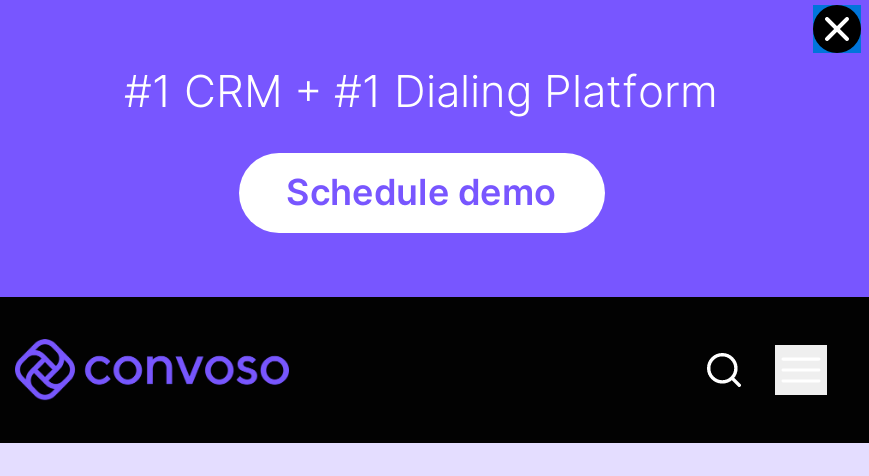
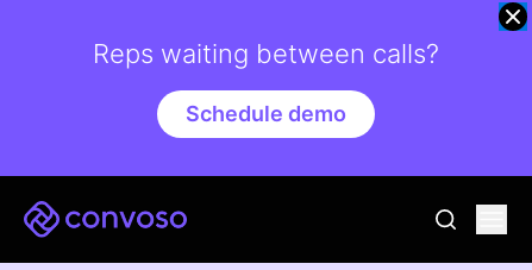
[124,65,718,117] #1 CRM + #1 Dialing Platform -> [92,38,439,69] Reps waiting between calls?

